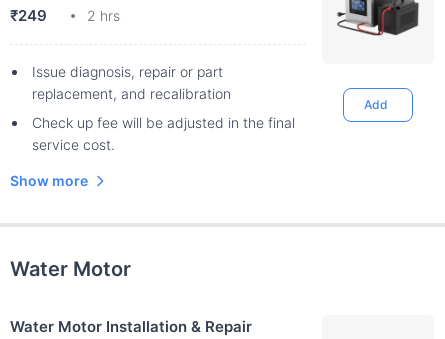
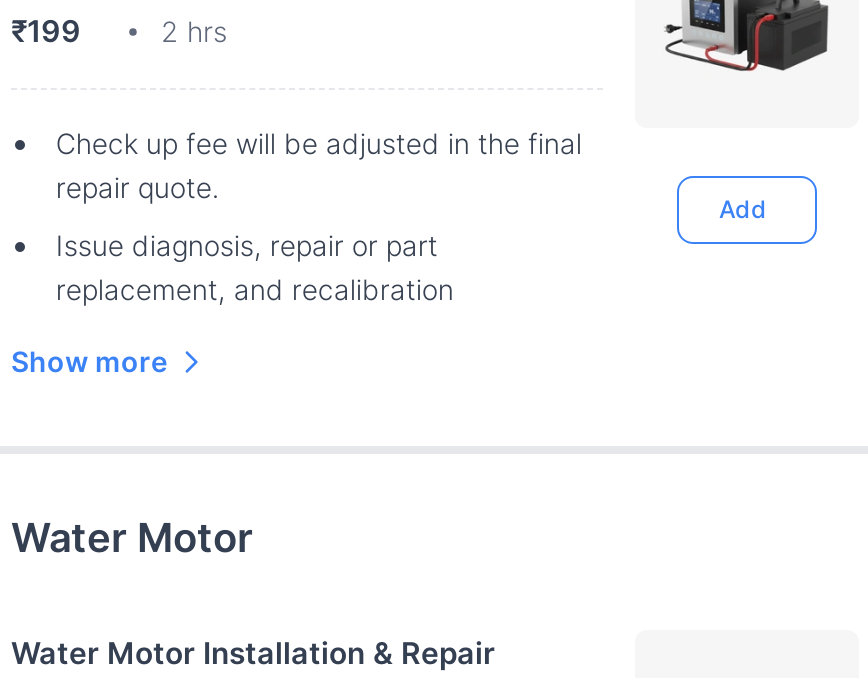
[10,6,47,25] ₹249 -> [11,12,81,50] ₹199
none -> [56,170,220,204] repair quote.
moved [32,63,231,102] -> [56,228,454,306]: Issue diagnosis, repair or part | replacement, and recalibration
moved [32,114,295,131] -> [56,126,582,160]: Check up fee will be adjusted in the final
[32,136,115,153] service cost. -> none

